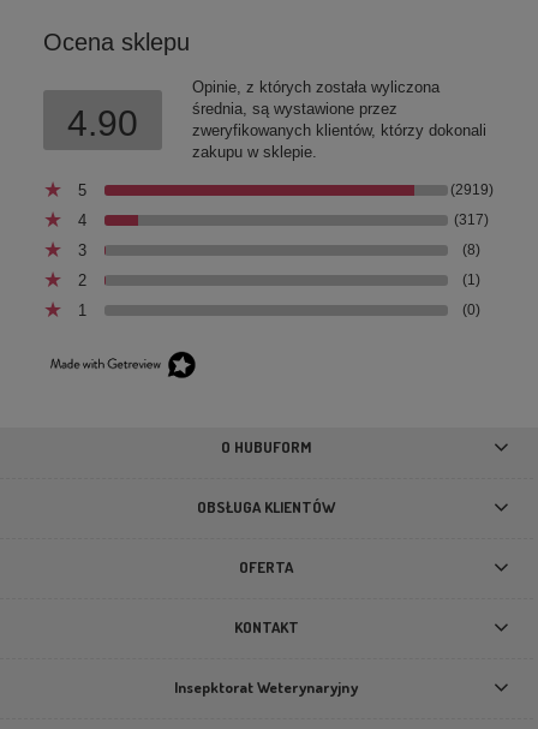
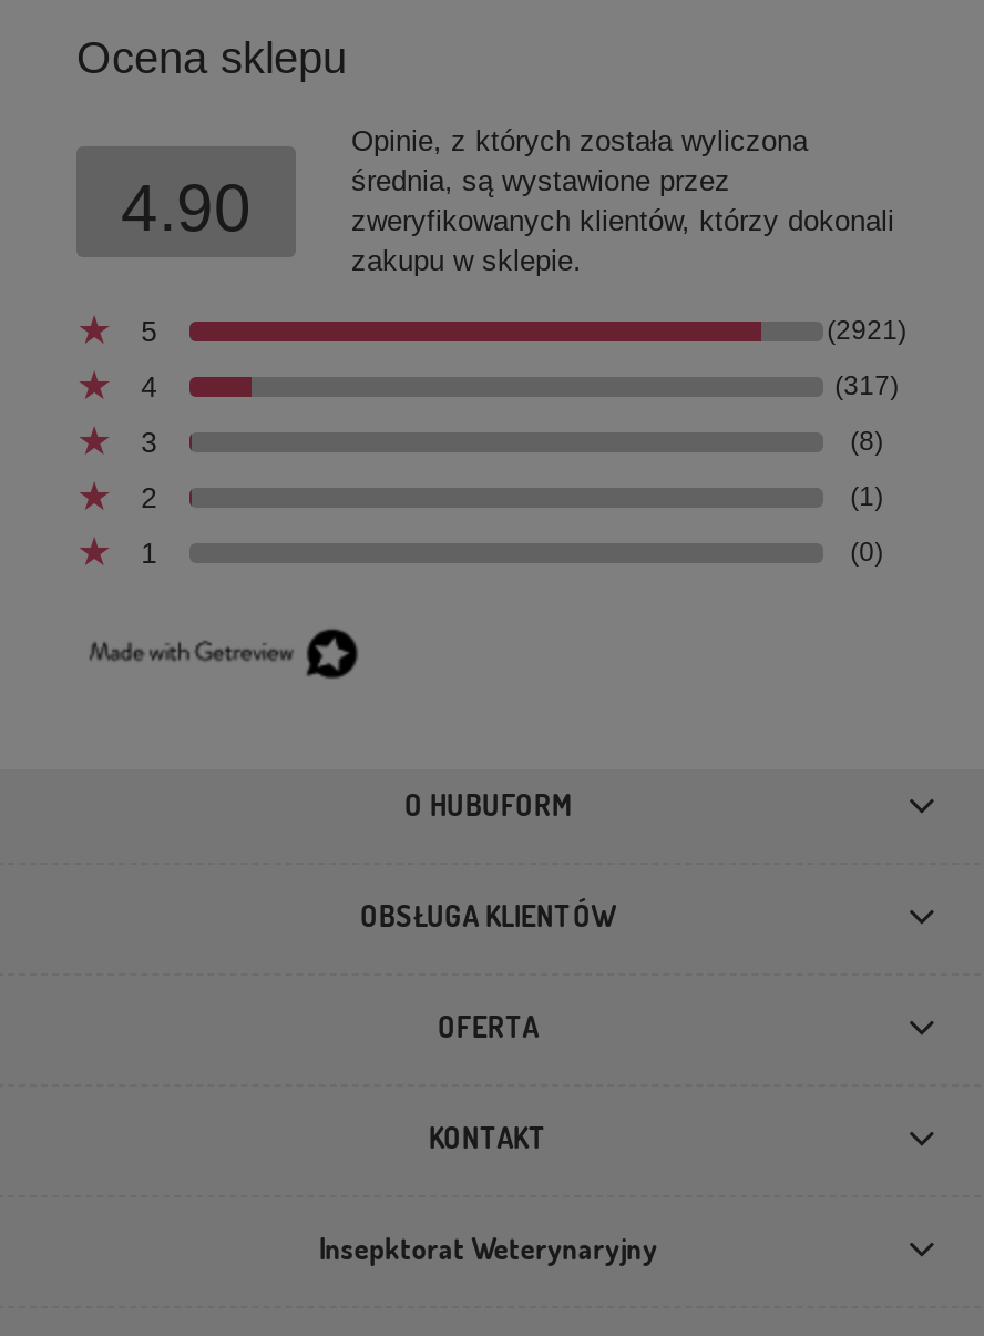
[450,181,493,198] (2919) -> [827,314,907,345] (2921)

